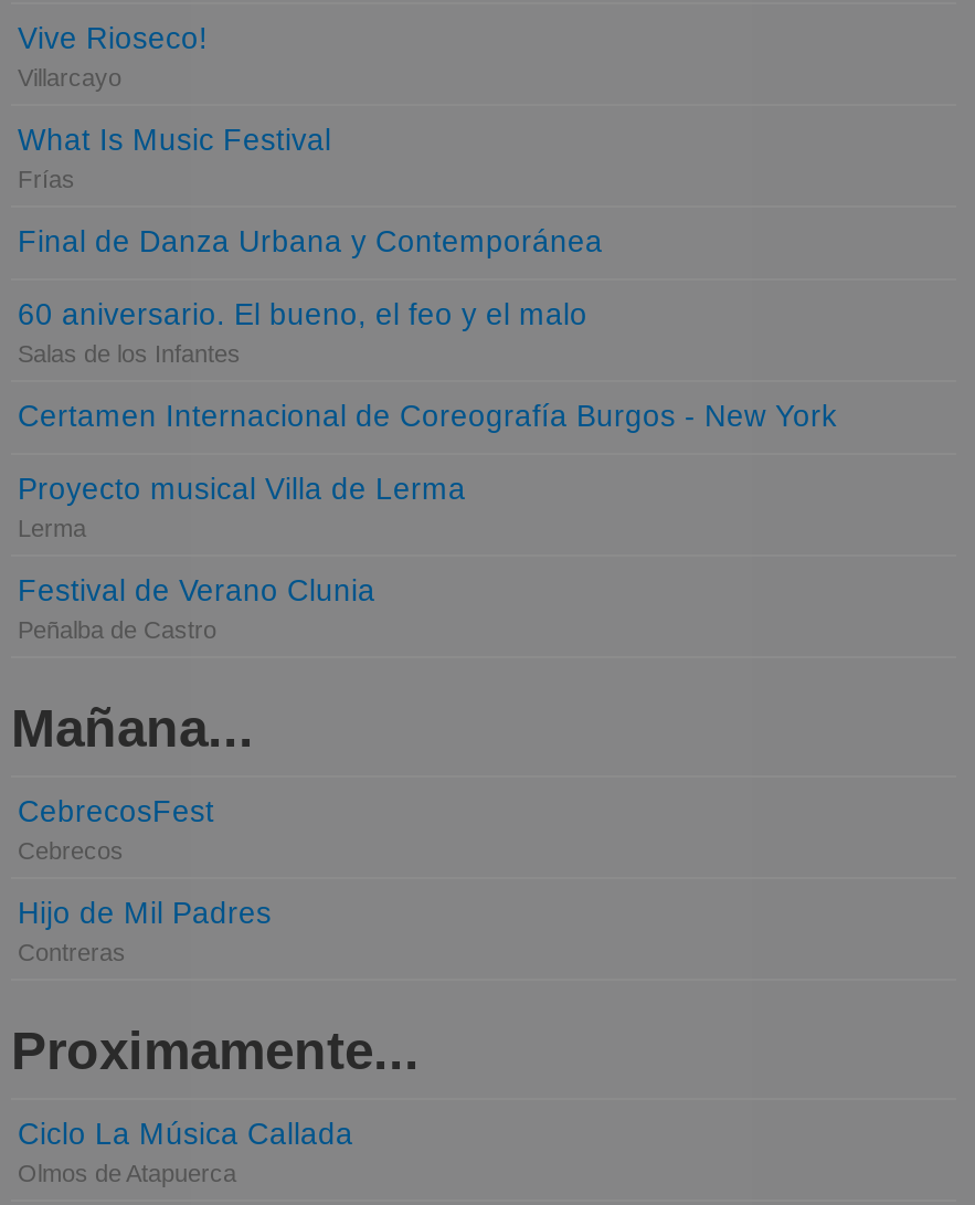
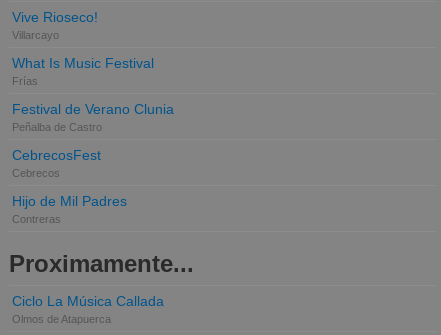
[18,225,837,541] Final de Danza Urbana y Contemporánea | 60 aniversario. El bueno, el feo y el malo | Salas de los Infantes | Certamen Internacional de Coreografía Burgos - New York | Proyecto musical Villa de Lerma | Lerma -> none
[11,698,254,757] Mañana... -> none

